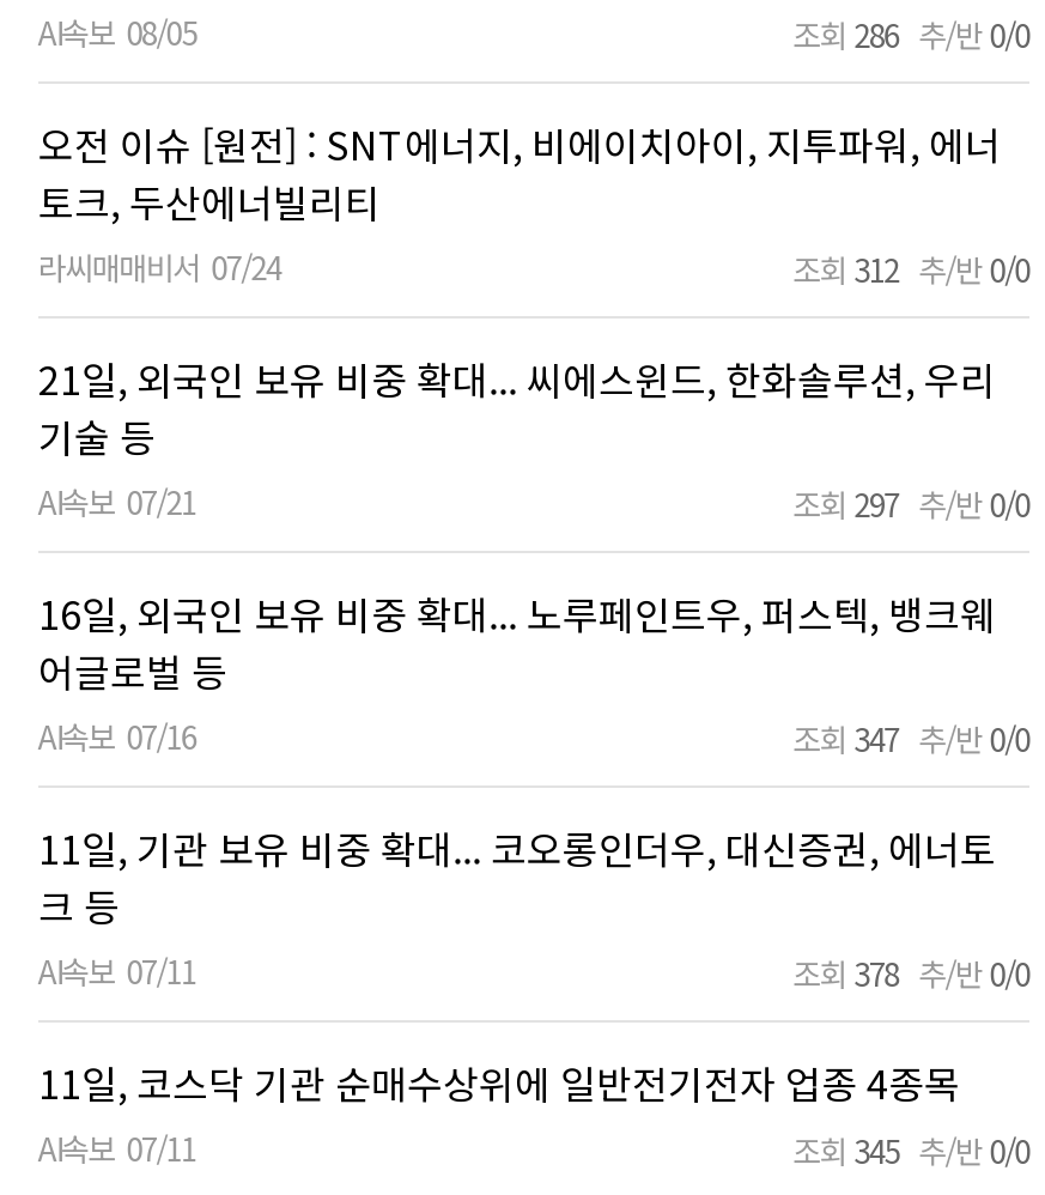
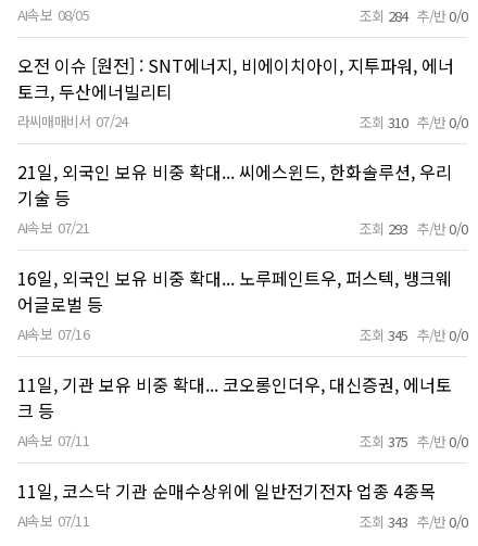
[793,12,1029,57] 조회 286 추/반 0/0 -> [360,5,467,26] 조회 284 추/반 0/0
[793,247,1029,292] 조회 312 추/반 0/0 -> [360,112,467,132] 조회 310 추/반 0/0
[793,481,1029,527] 조회 297 추/반 0/0 -> [360,218,467,239] 조회 293 추/반 0/0
[793,716,1029,762] 조회 347 추/반 0/0 -> [360,325,467,345] 조회 345 추/반 0/0
[793,951,1029,996] 조회 378 추/반 0/0 -> [360,431,467,452] 조회 375 추/반 0/0
[793,1128,1029,1173] 조회 345 추/반 0/0 -> [360,511,467,532] 조회 343 추/반 0/0

